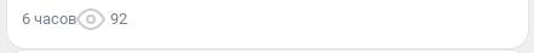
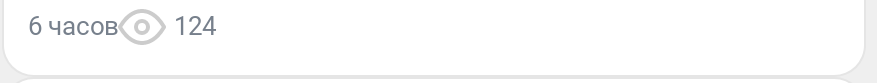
[110,10,127,28] 92 -> [174,12,216,42] 124

